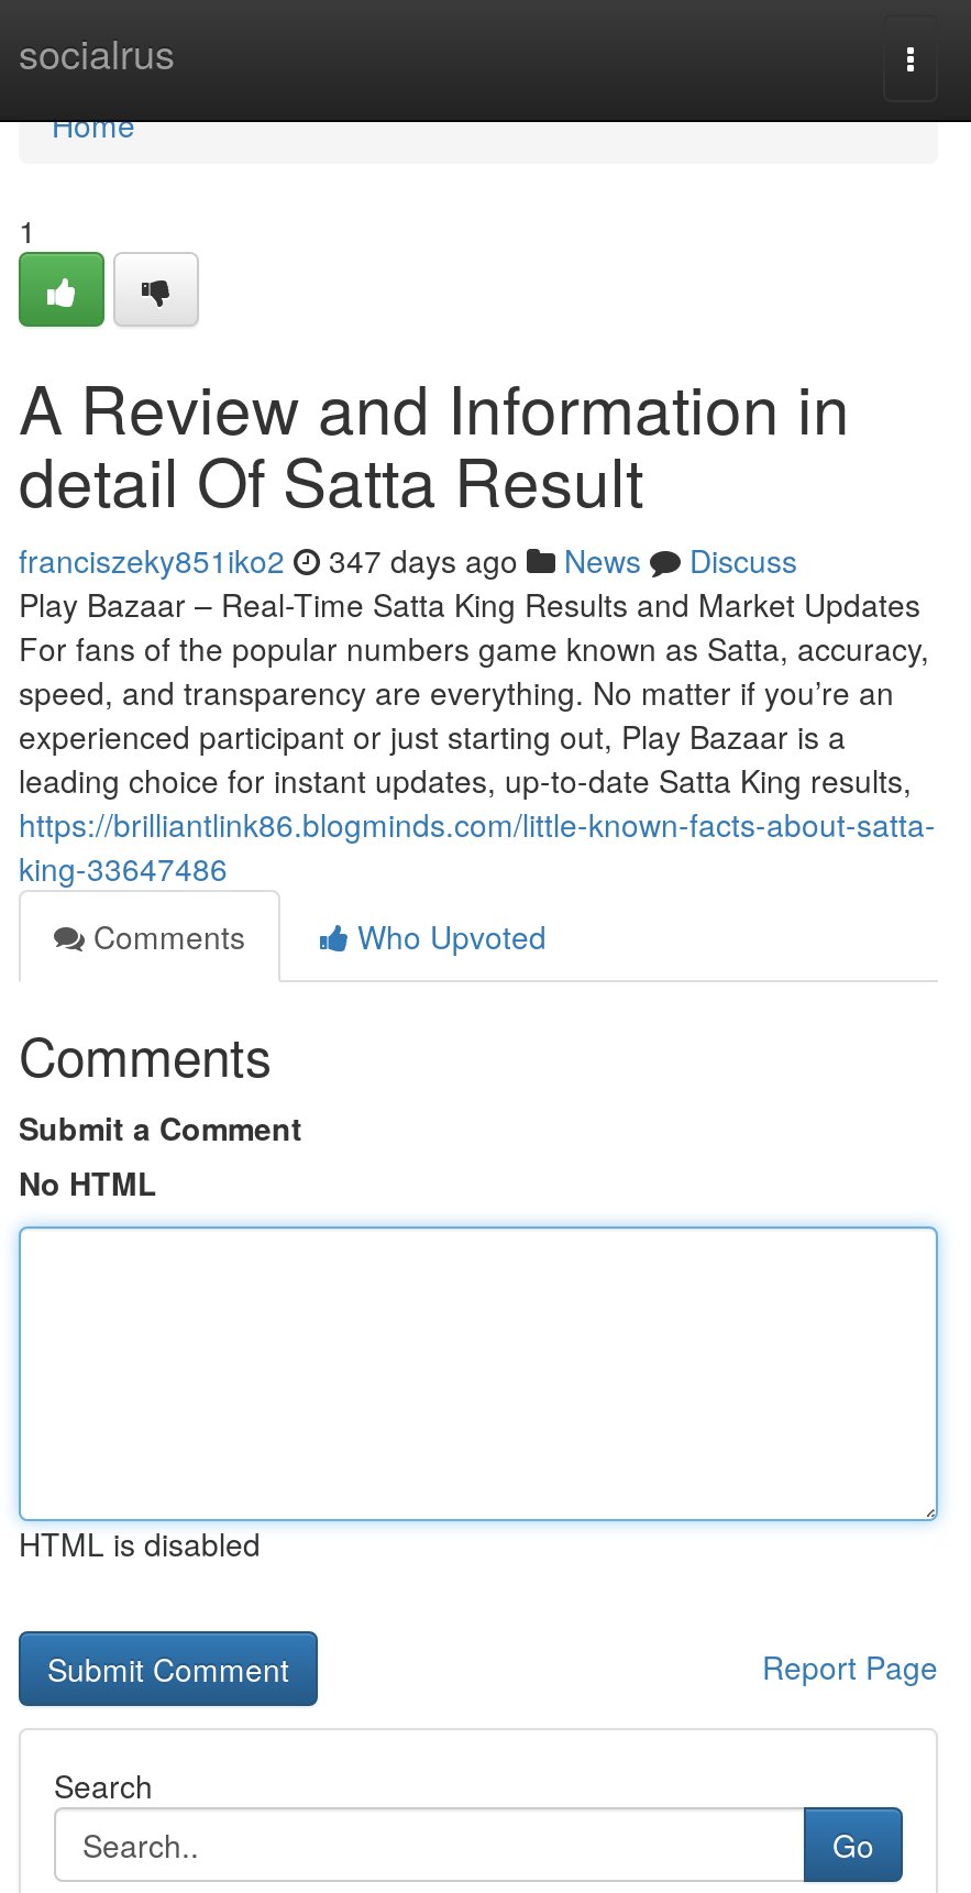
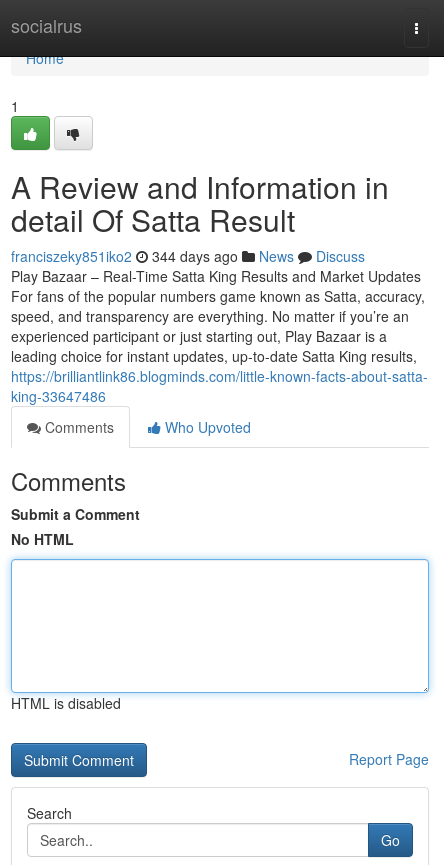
[19,538,797,582] franciszeky851iko2 347 days ago News Discuss -> [11,246,365,266] franciszeky851iko2 344 days ago News Discuss

